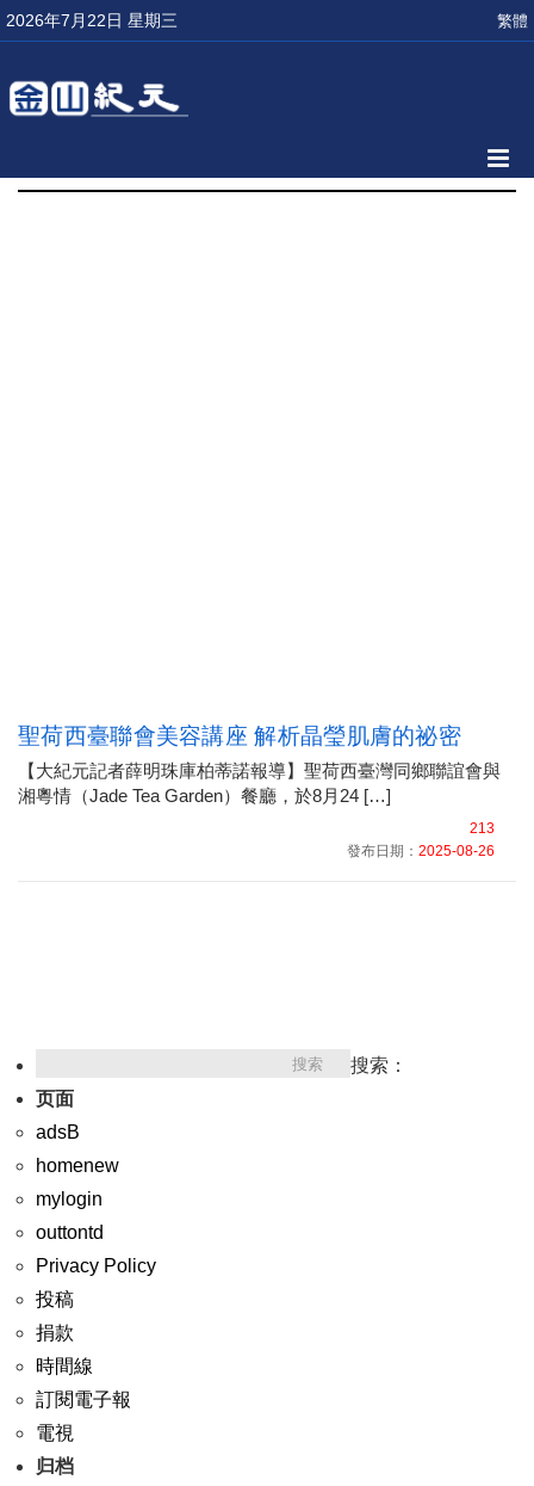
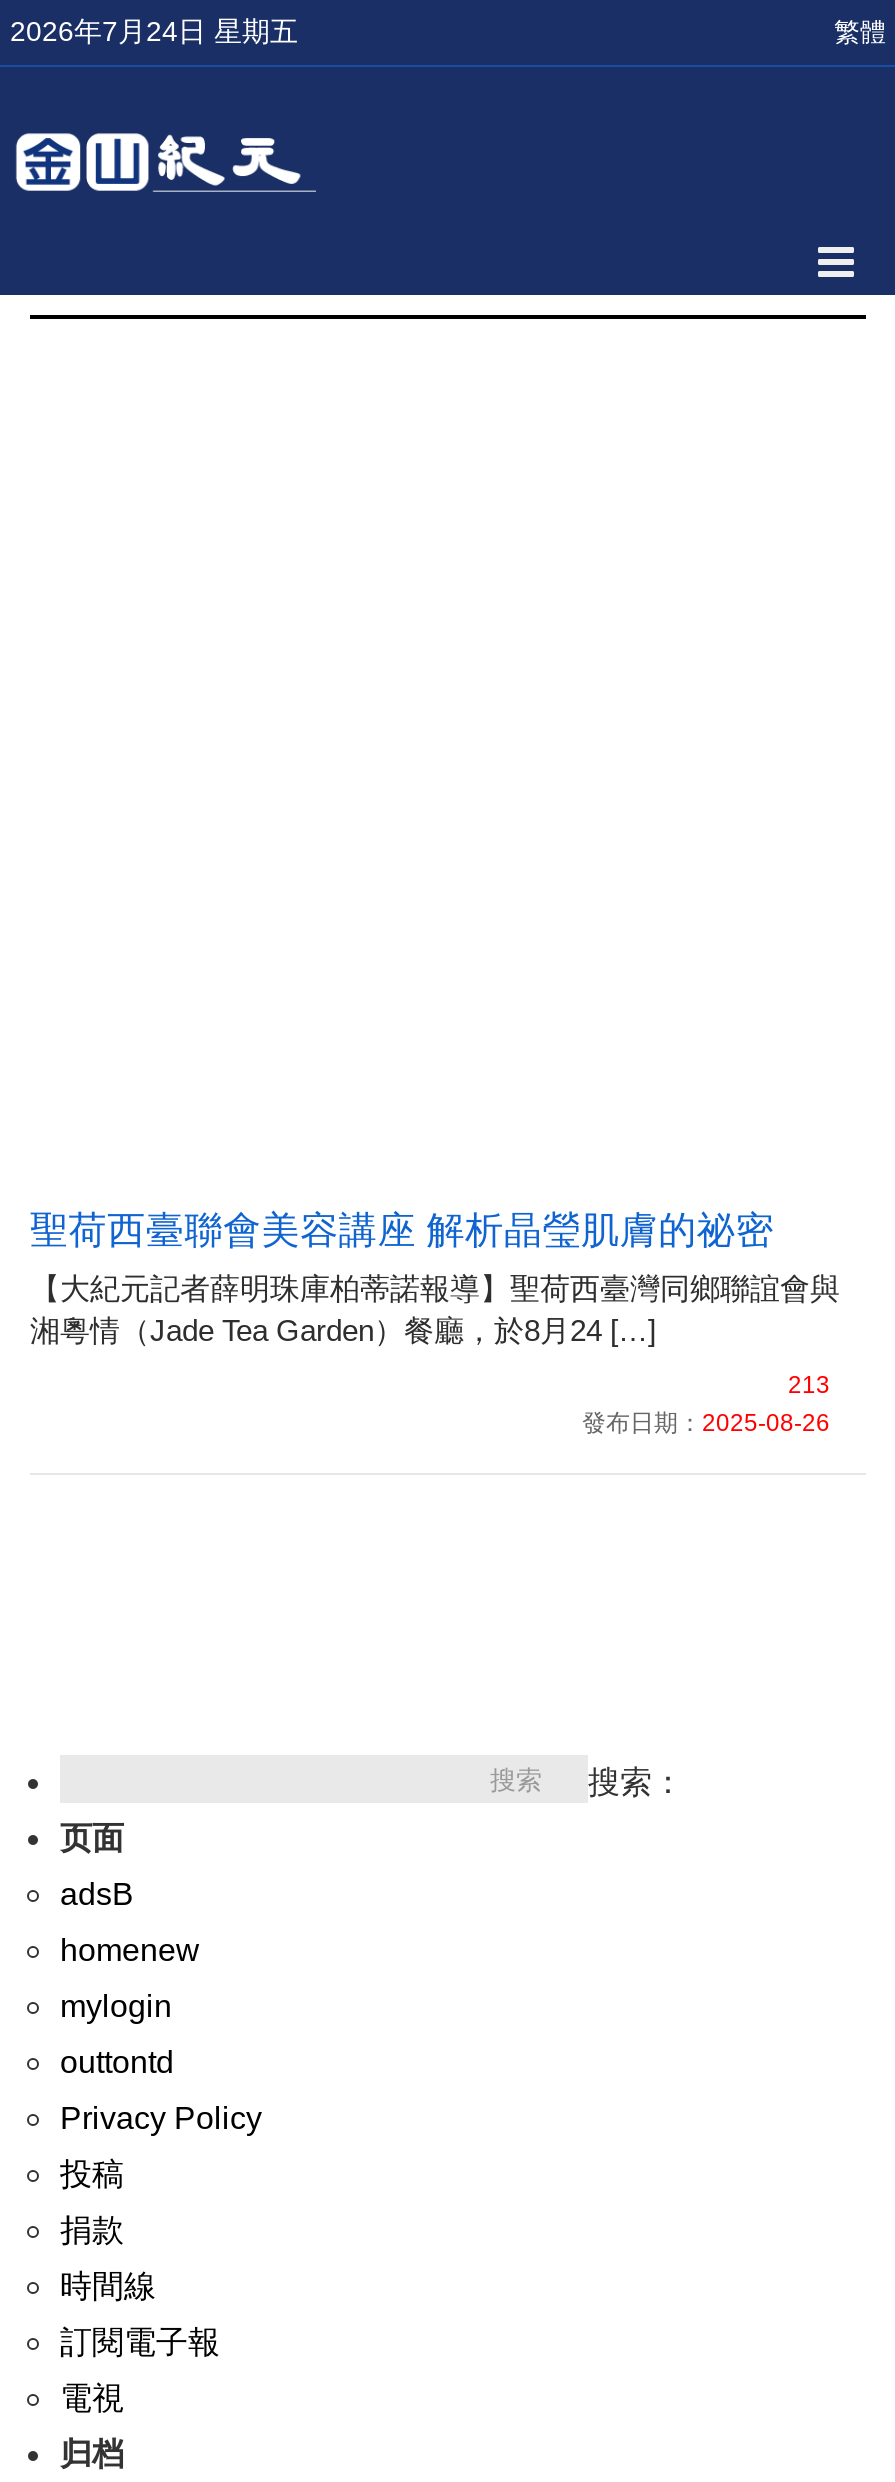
[6,11,178,30] 2026年7月22日 星期三 -> [10,15,298,47] 2026年7月24日 星期五

